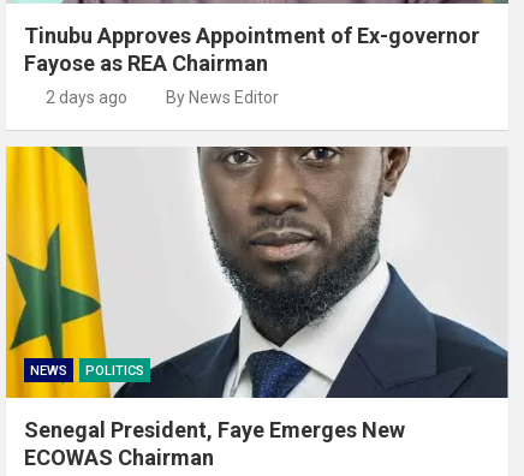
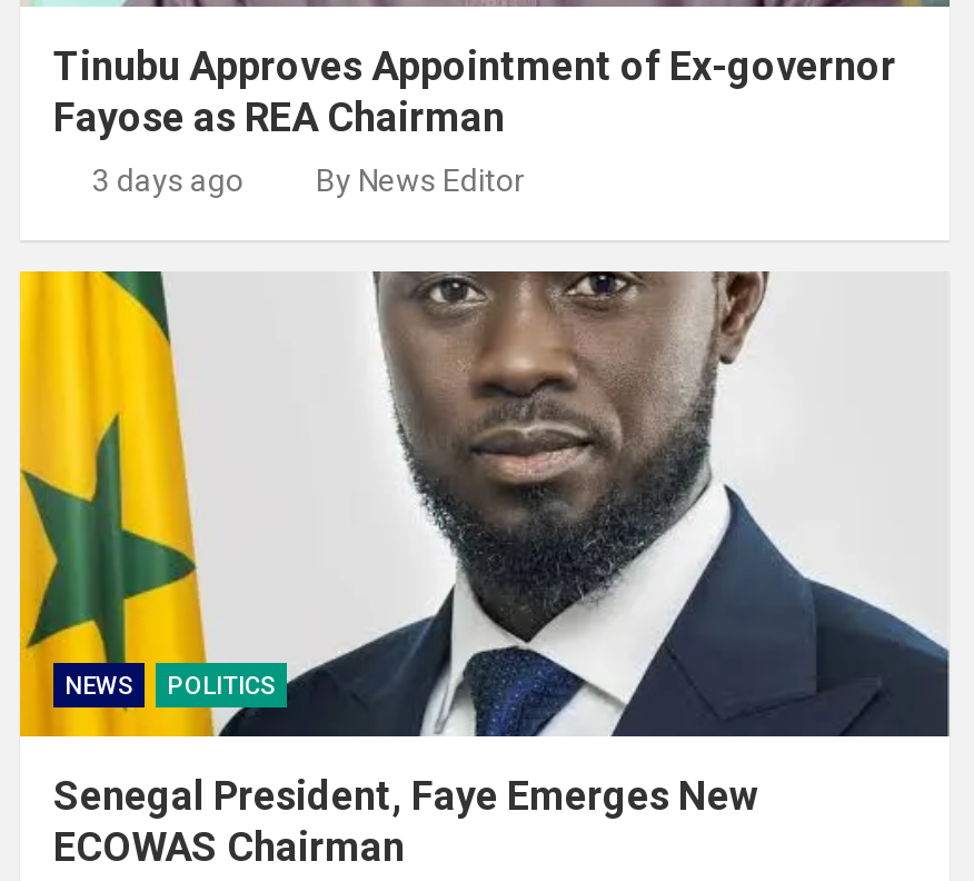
[45,88,127,107] 2 days ago -> [92,162,244,198] 3 days ago

